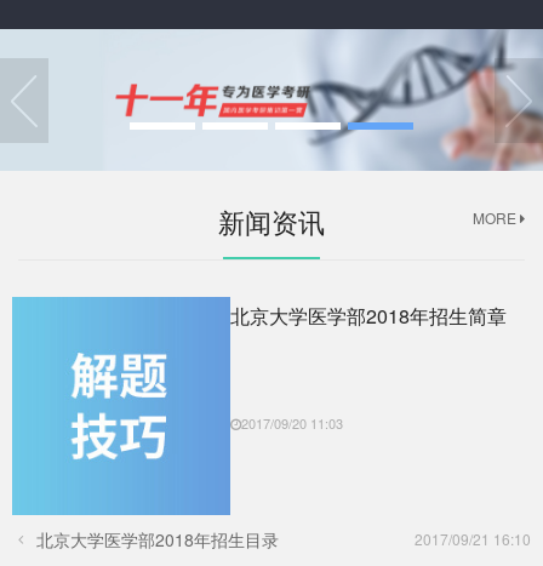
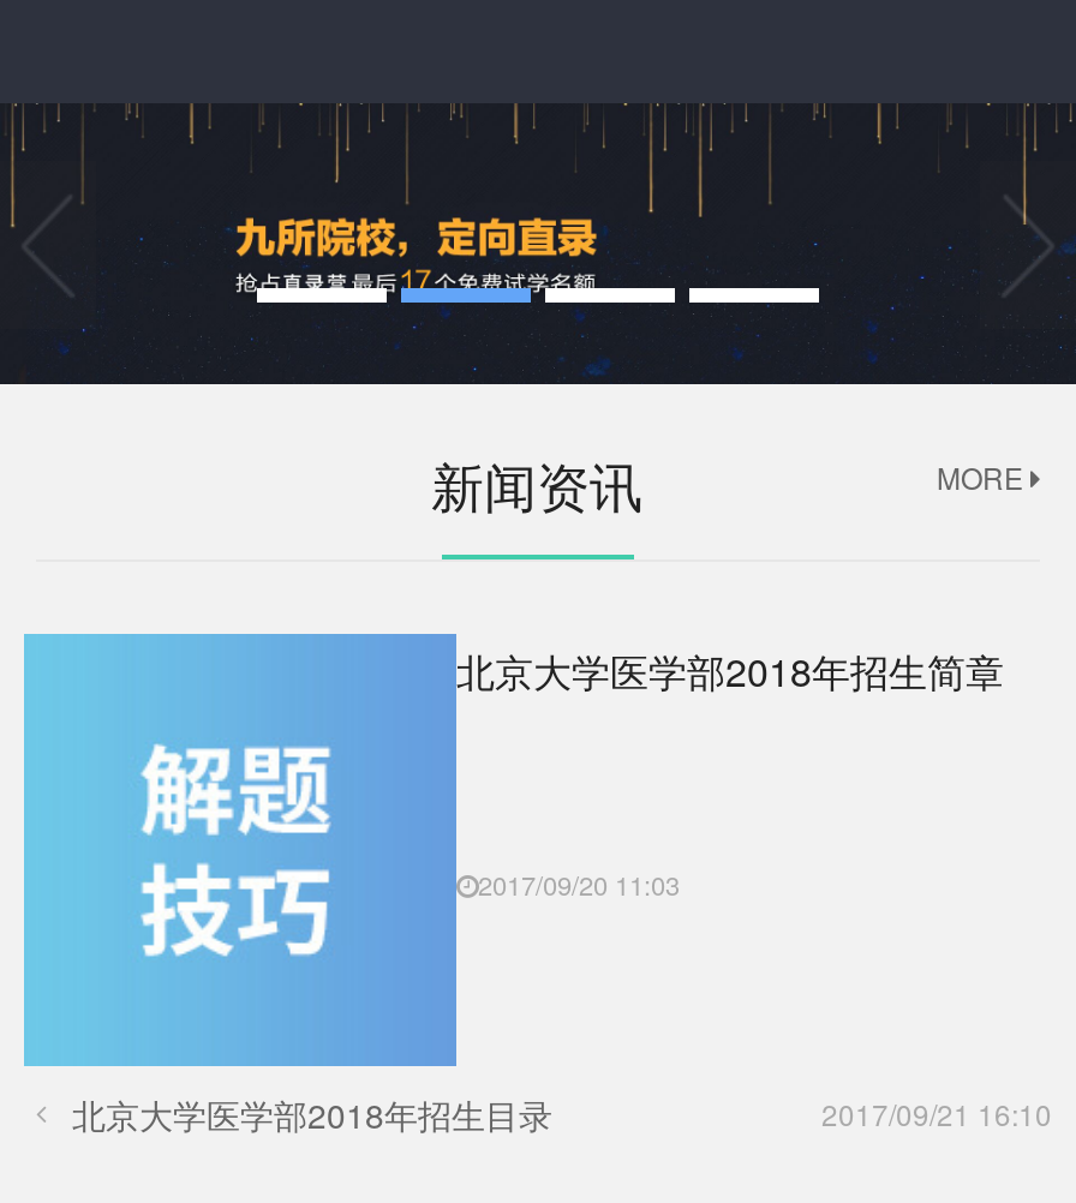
[4,28,539,171] [image] -> [7,103,1069,387] [image]

